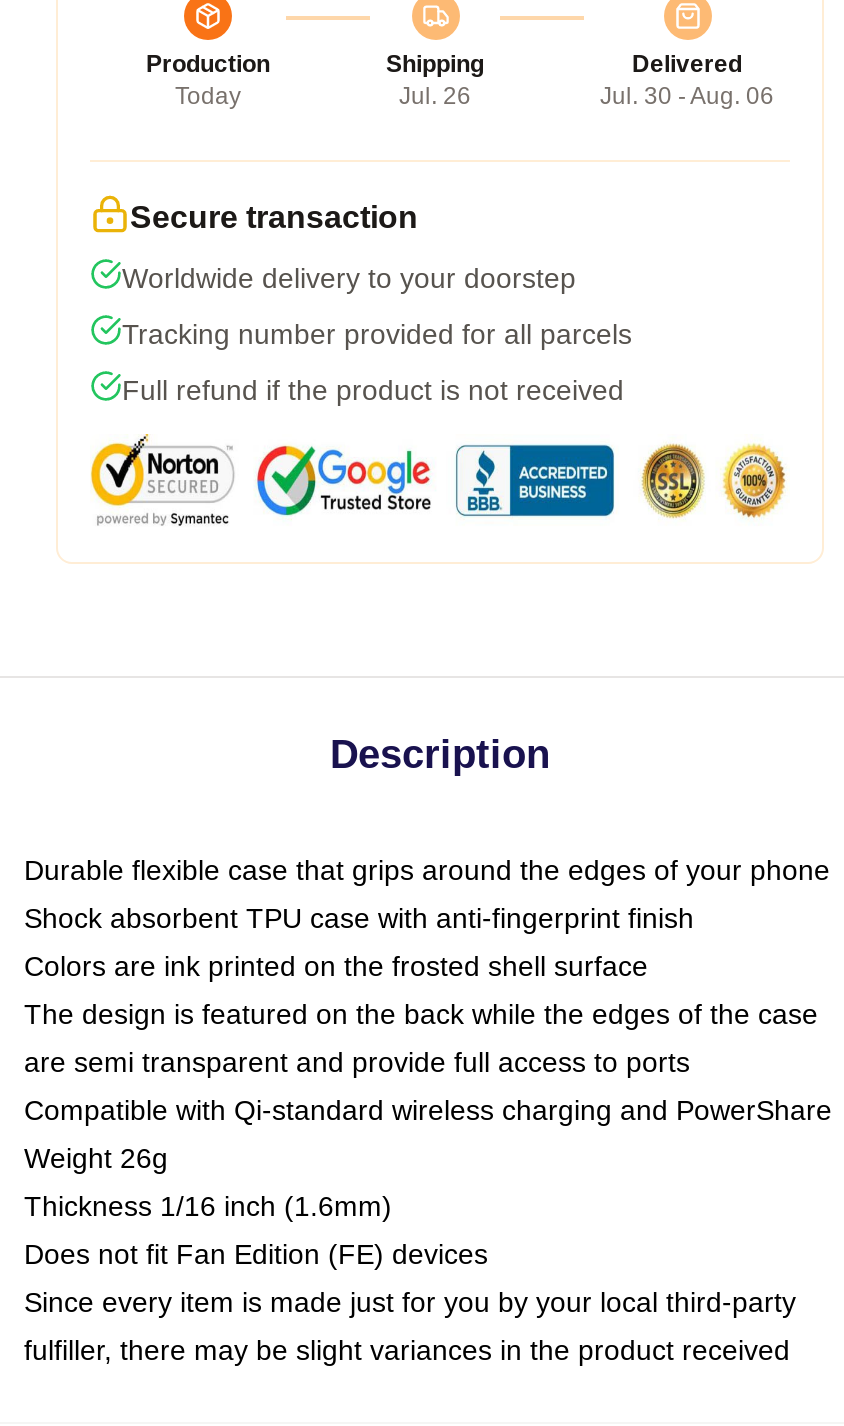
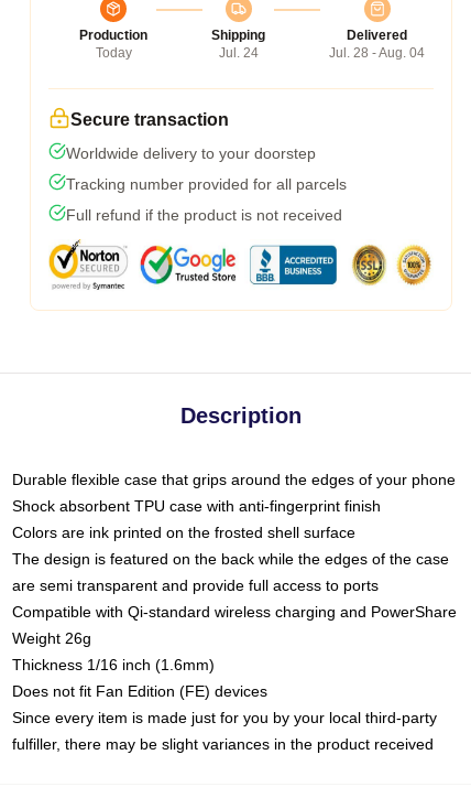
[399,83,471,111] Jul. 26 -> [218,46,258,61] Jul. 24
[600,83,774,111] Jul. 30 - Aug. 06 -> [329,46,425,61] Jul. 28 - Aug. 04

